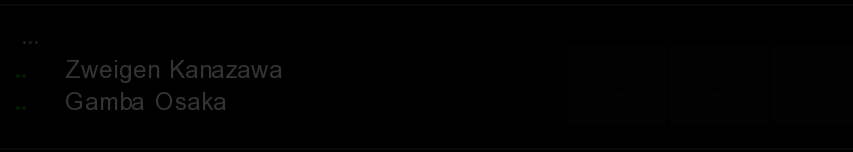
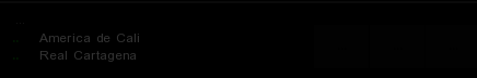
[65,52,283,90] Zweigen Kanazawa -> [39,28,140,49] America de Cali
[65,84,227,122] Gamba Osaka -> [39,45,137,66] Real Cartagena

